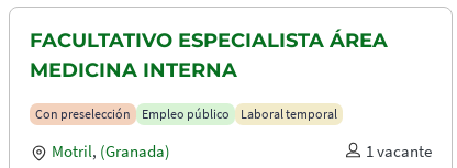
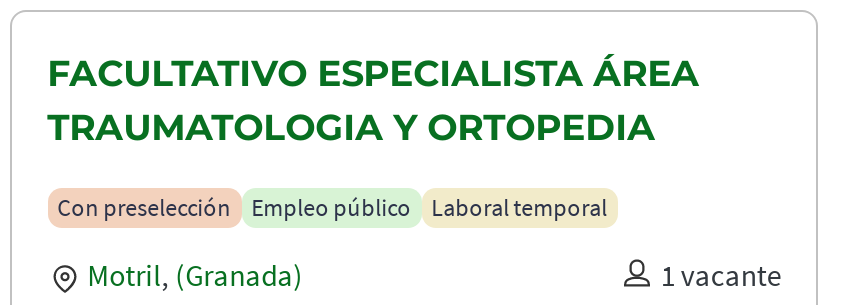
[29,58,237,83] MEDICINA INTERNA -> [47,105,655,149] TRAUMATOLOGIA Y ORTOPEDIA

